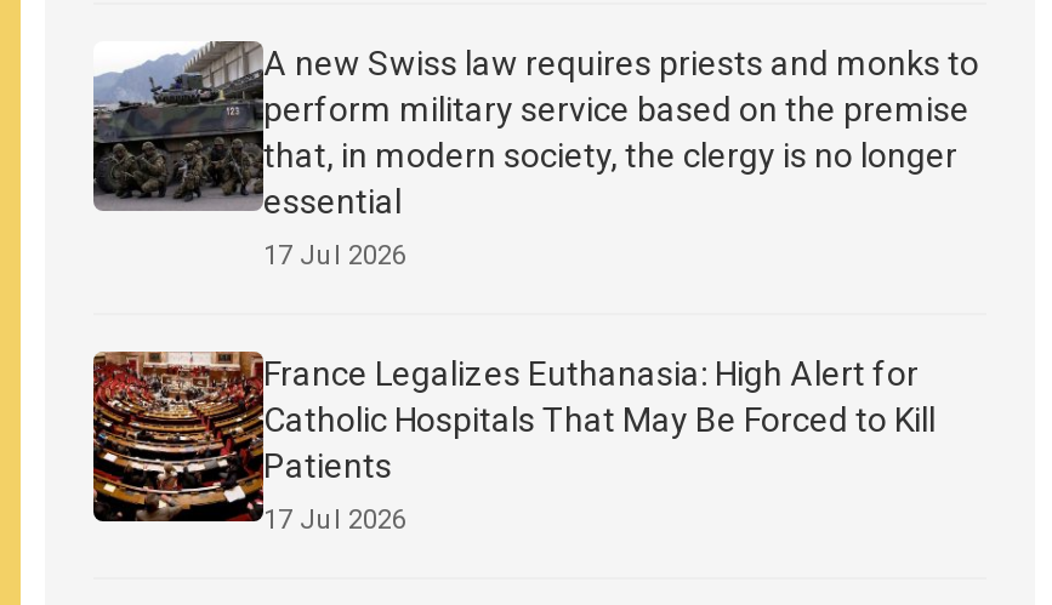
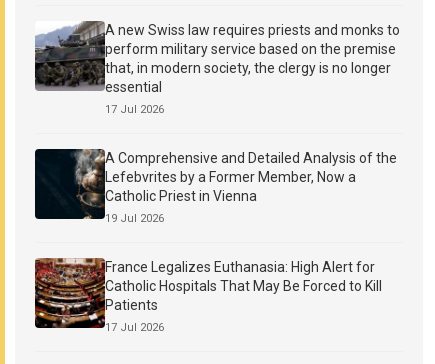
none -> [34,148,397,225] [image] | A Comprehensive and Detailed Analysis of the | Lefebvrites by a Former Member, Now a | Catholic Priest in Vienna | 19 Jul 2026

